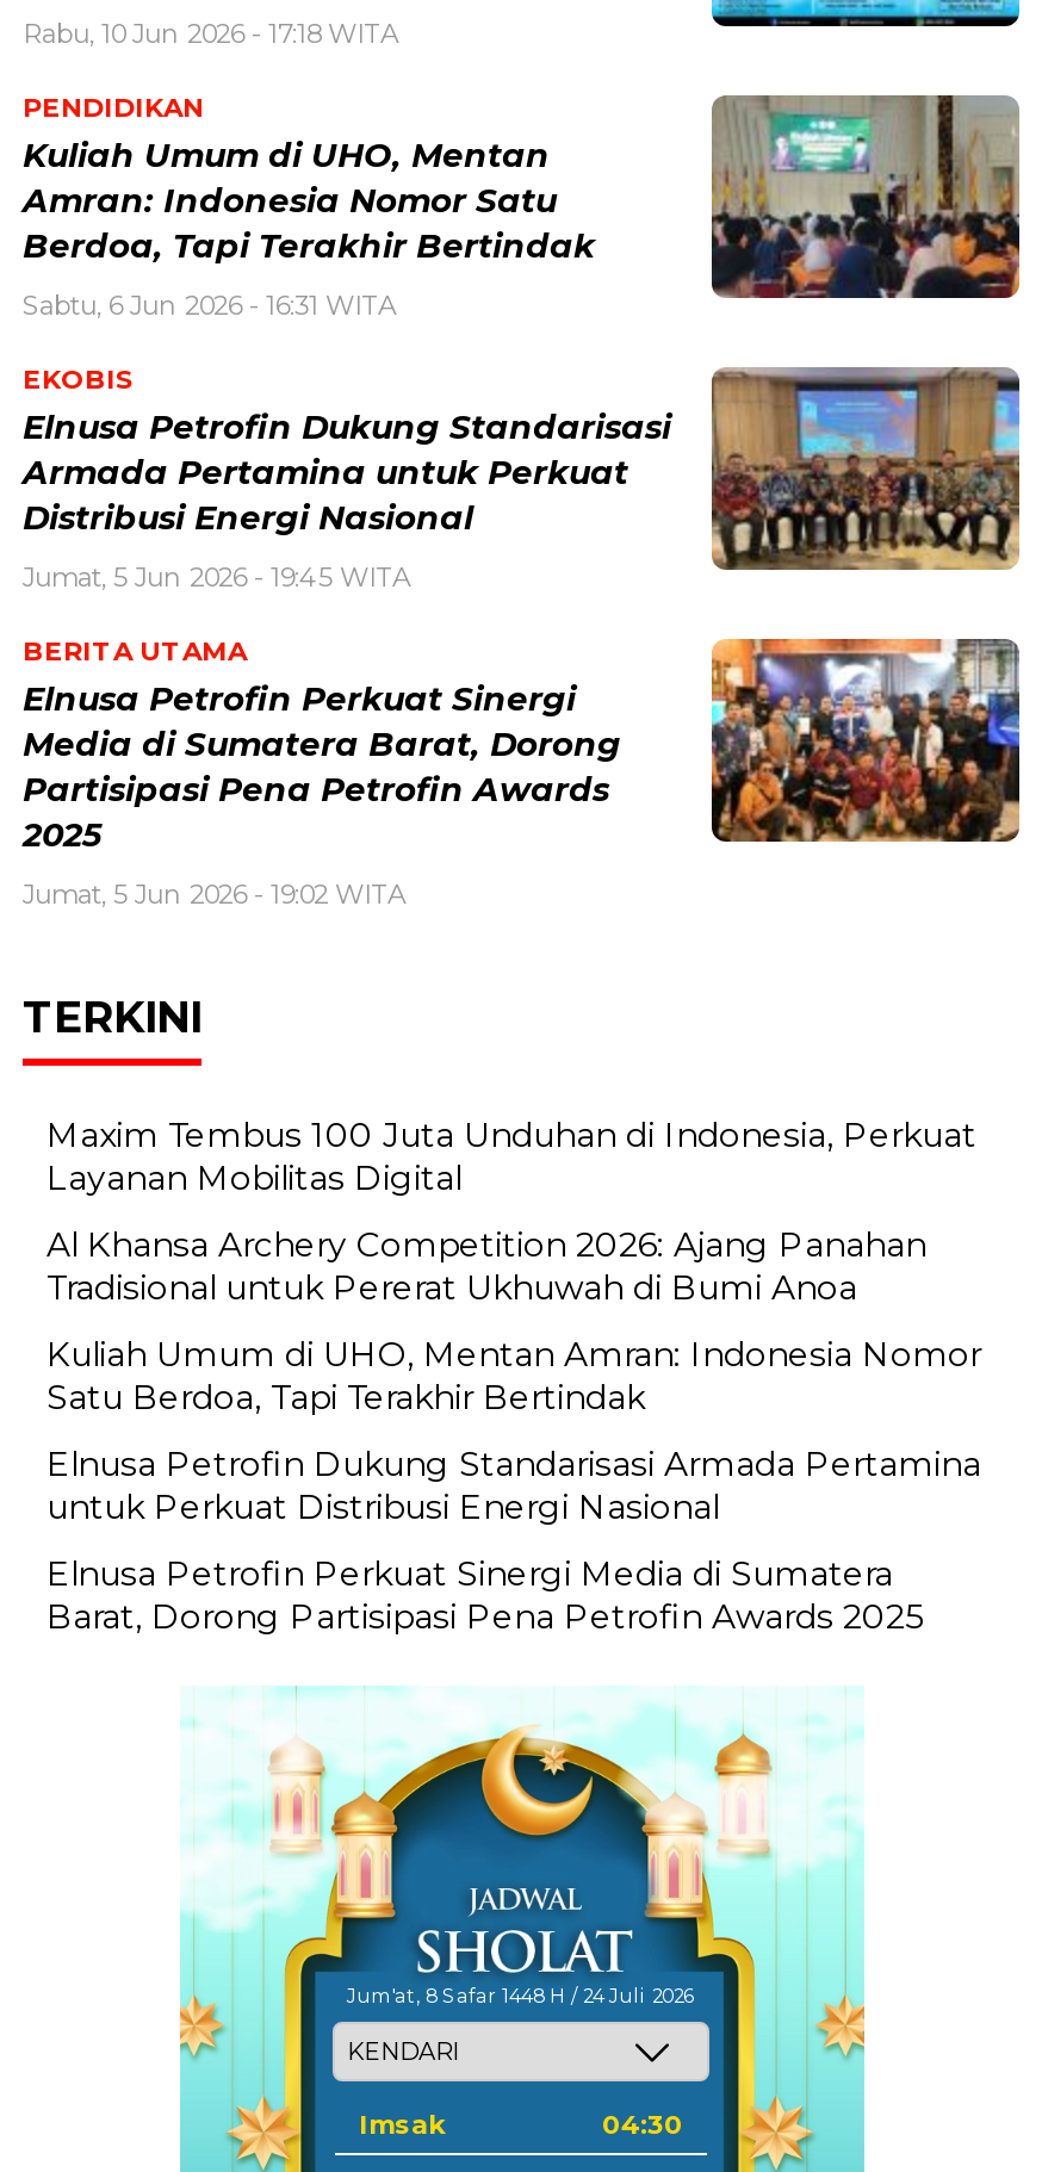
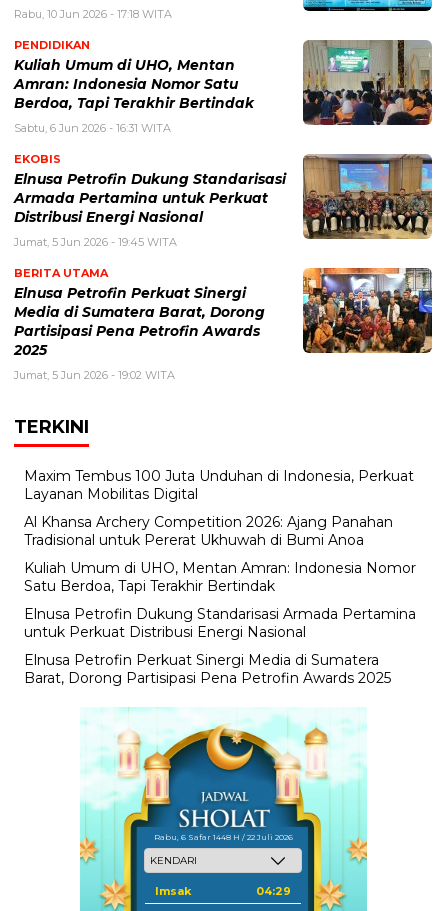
[347,1985,695,2008] Jum'at, 8 Safar 1448 H / 24 Juli 2026 -> [153,832,292,842] Rabu, 6 Safar 1448 H / 22 Juli 2026
[602,2109,683,2142] 04:30 -> [256,884,291,898] 04:29

